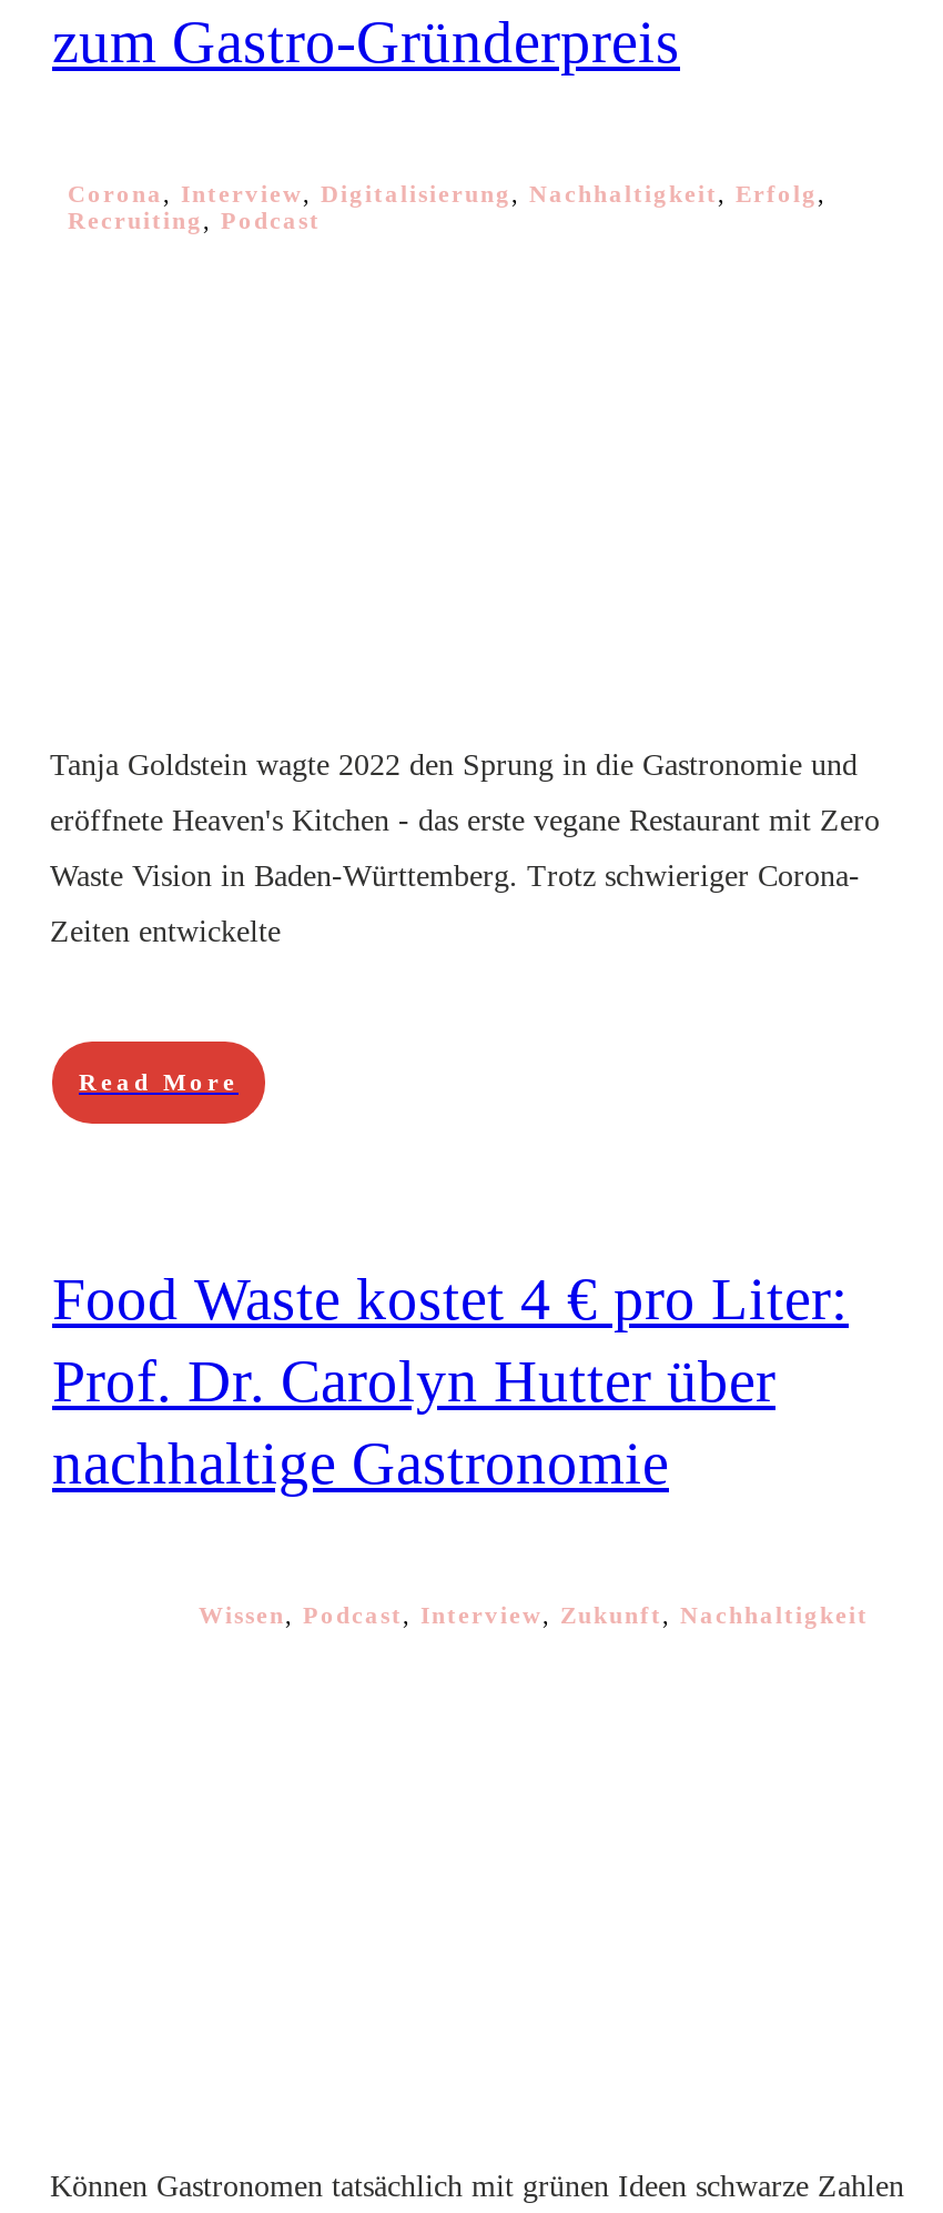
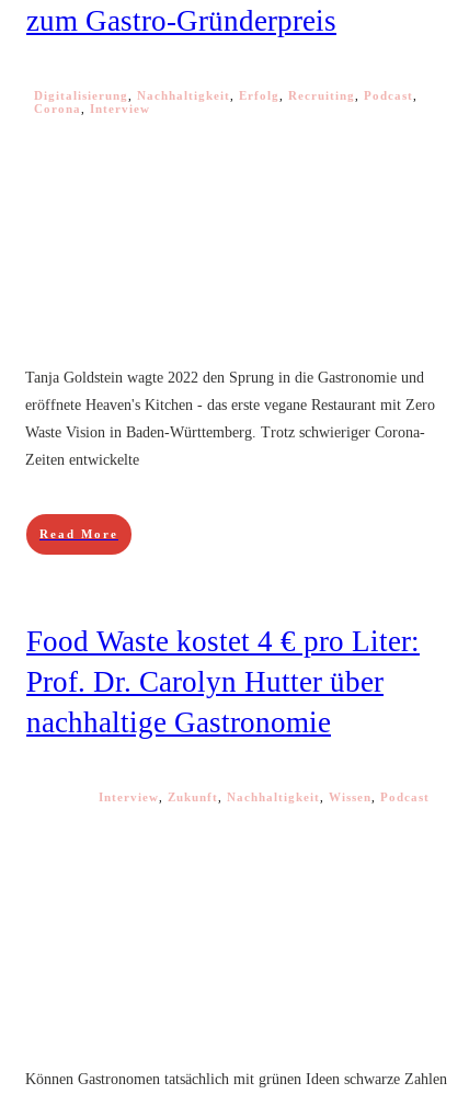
[68,180,827,233] Corona, Interview, Digitalisierung, Nachhaltigkeit, Erfolg, | Recruiting, Podcast -> [34,89,417,115] Digitalisierung, Nachhaltigkeit, Erfolg, Recruiting, Podcast, | Corona, Interview
[199,1601,869,1628] Wissen, Podcast, Interview, Zukunft, Nachhaltigkeit -> [99,790,430,804] Interview, Zukunft, Nachhaltigkeit, Wissen, Podcast

